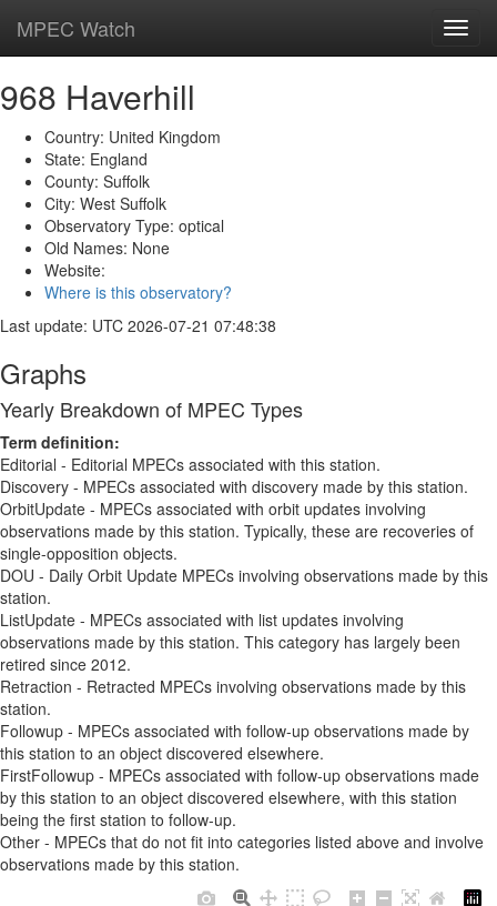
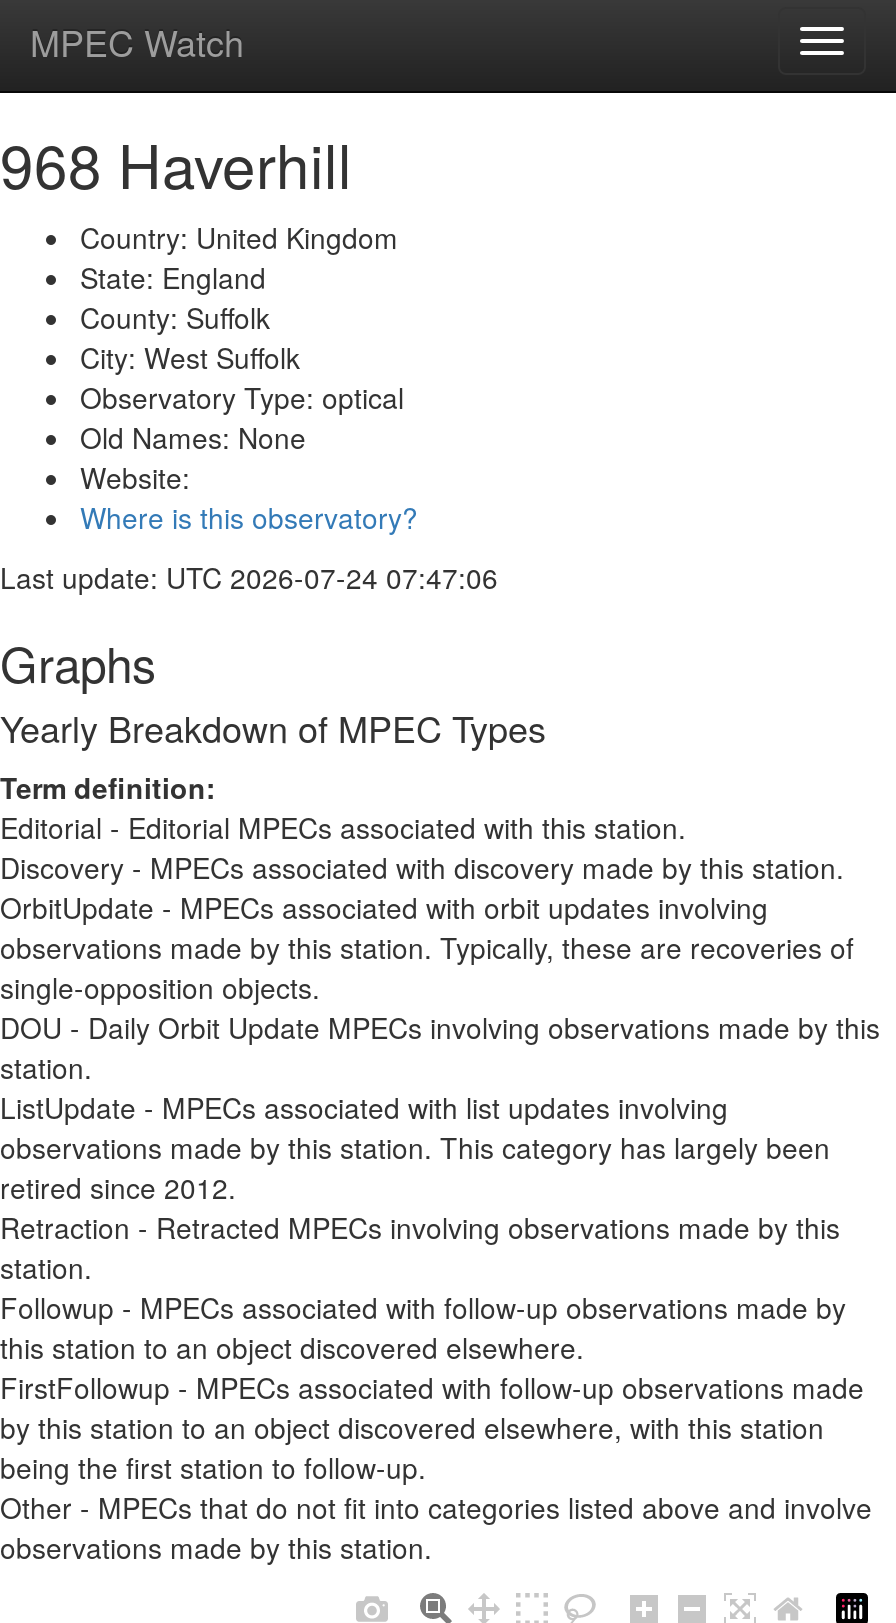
[0,314,276,336] Last update: UTC 2026-07-21 07:48:38 -> [0,557,498,597] Last update: UTC 2026-07-24 07:47:06

